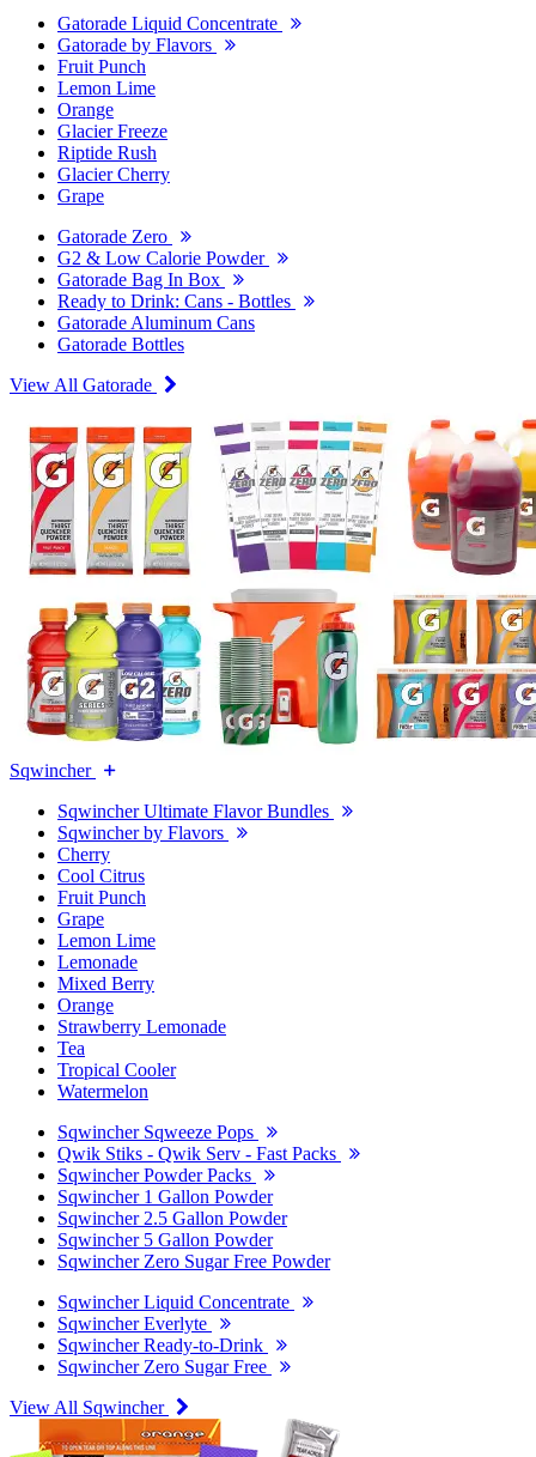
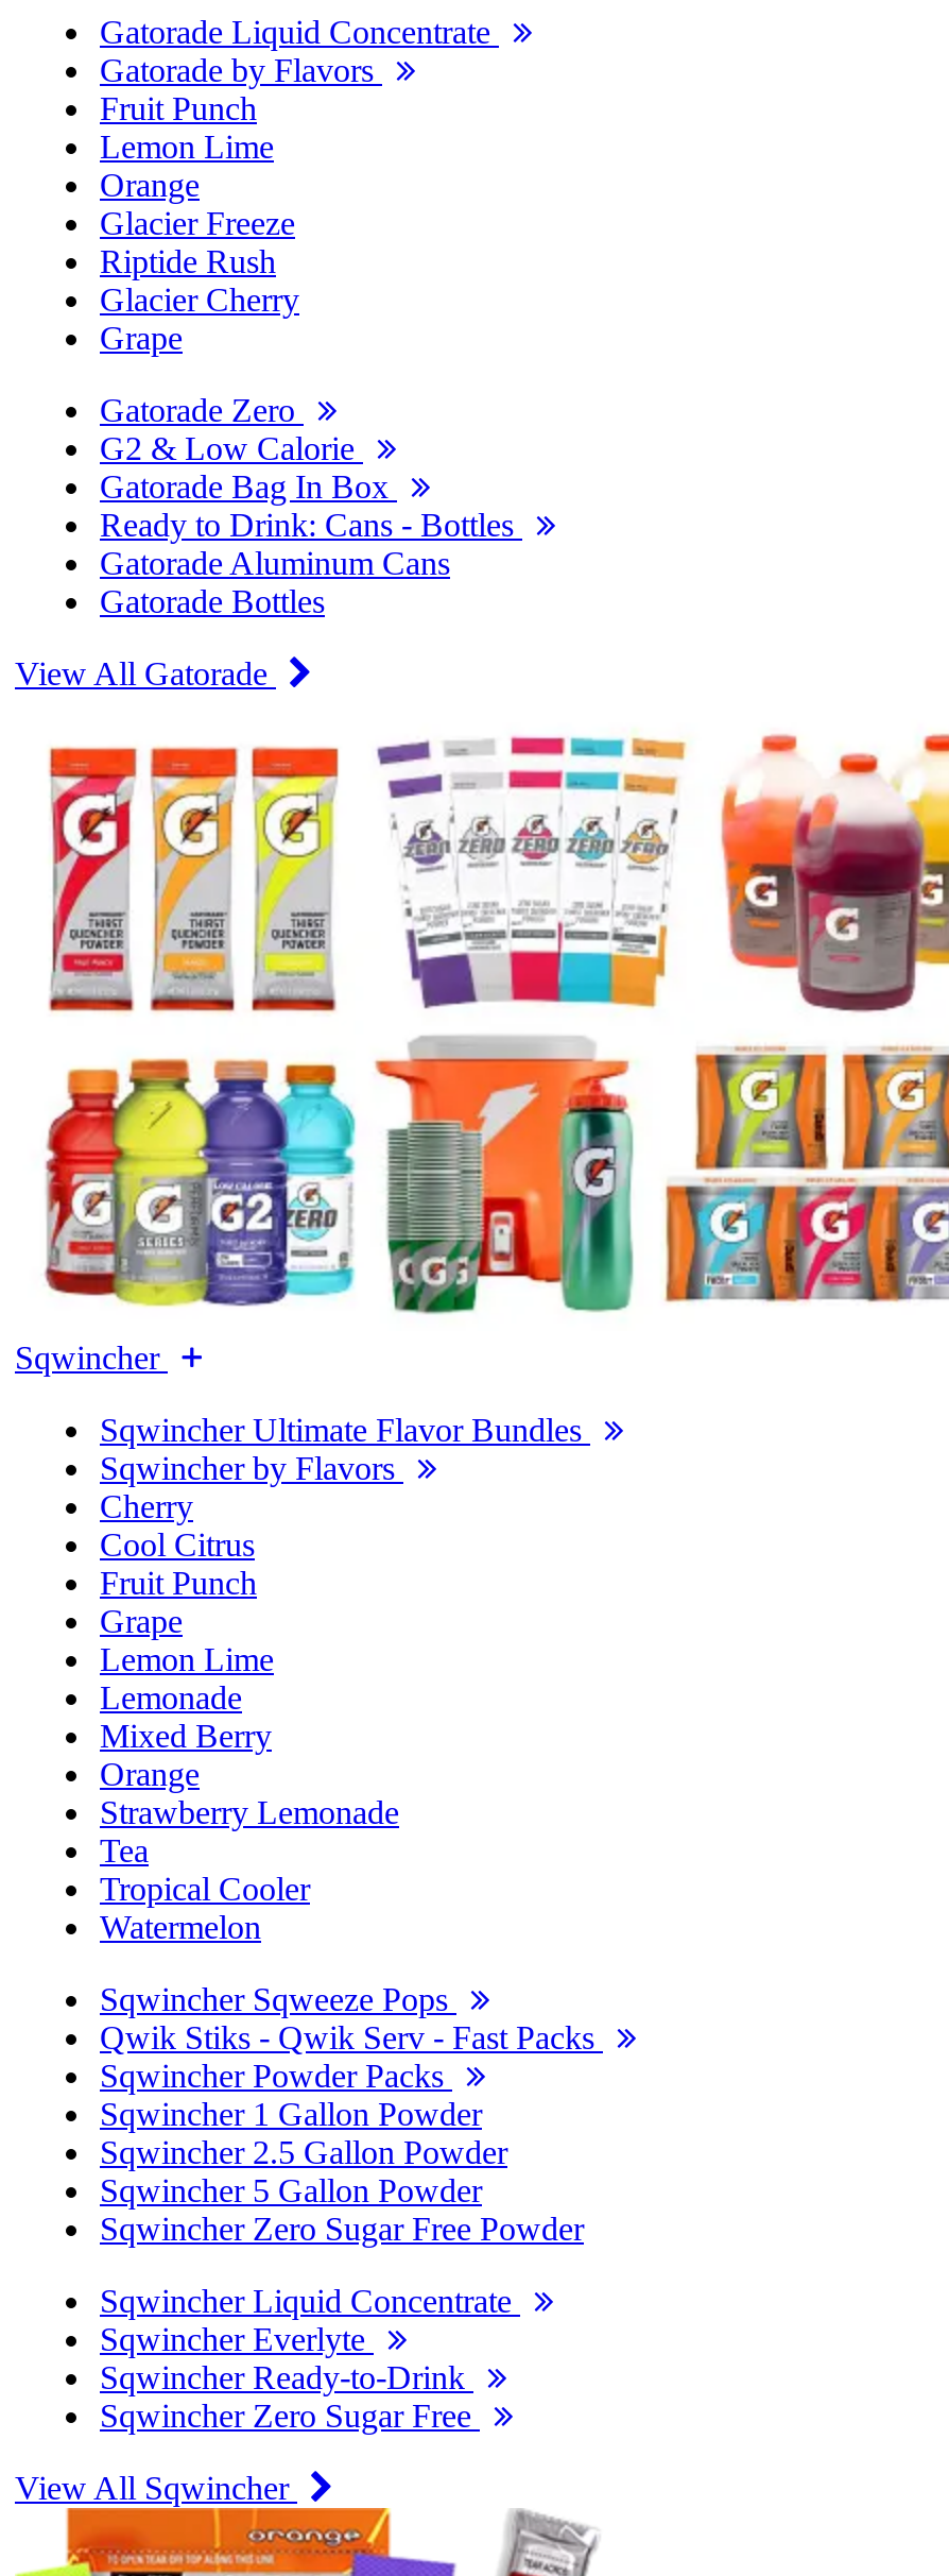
[57,248,269,269] G2 & Low Calorie Powder -> [100,431,363,467] G2 & Low Calorie

